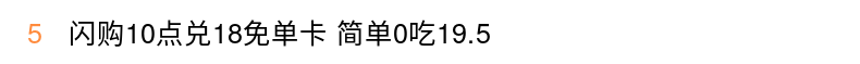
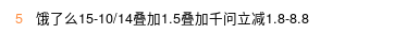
[69,12,491,51] 闪购10点兑18免单卡 简单0吃19.5 -> [36,8,309,27] 饿了么15-10/14叠加1.5叠加千问立减1.8-8.8

